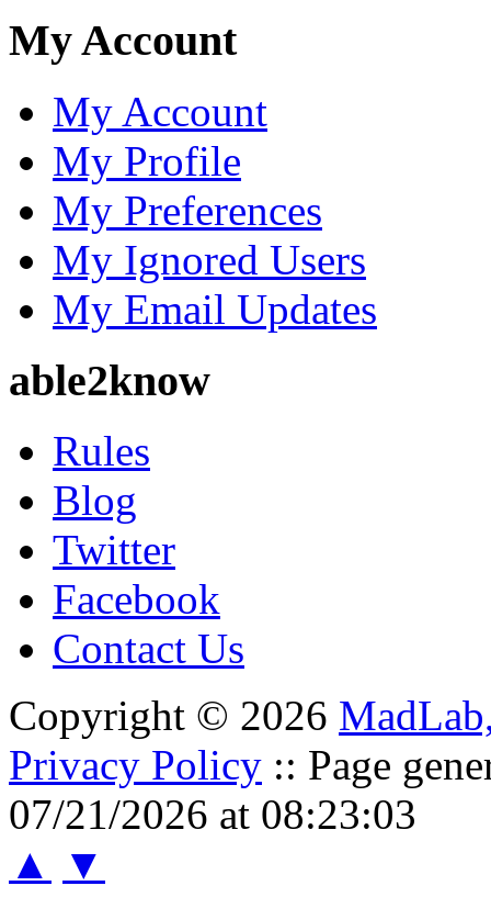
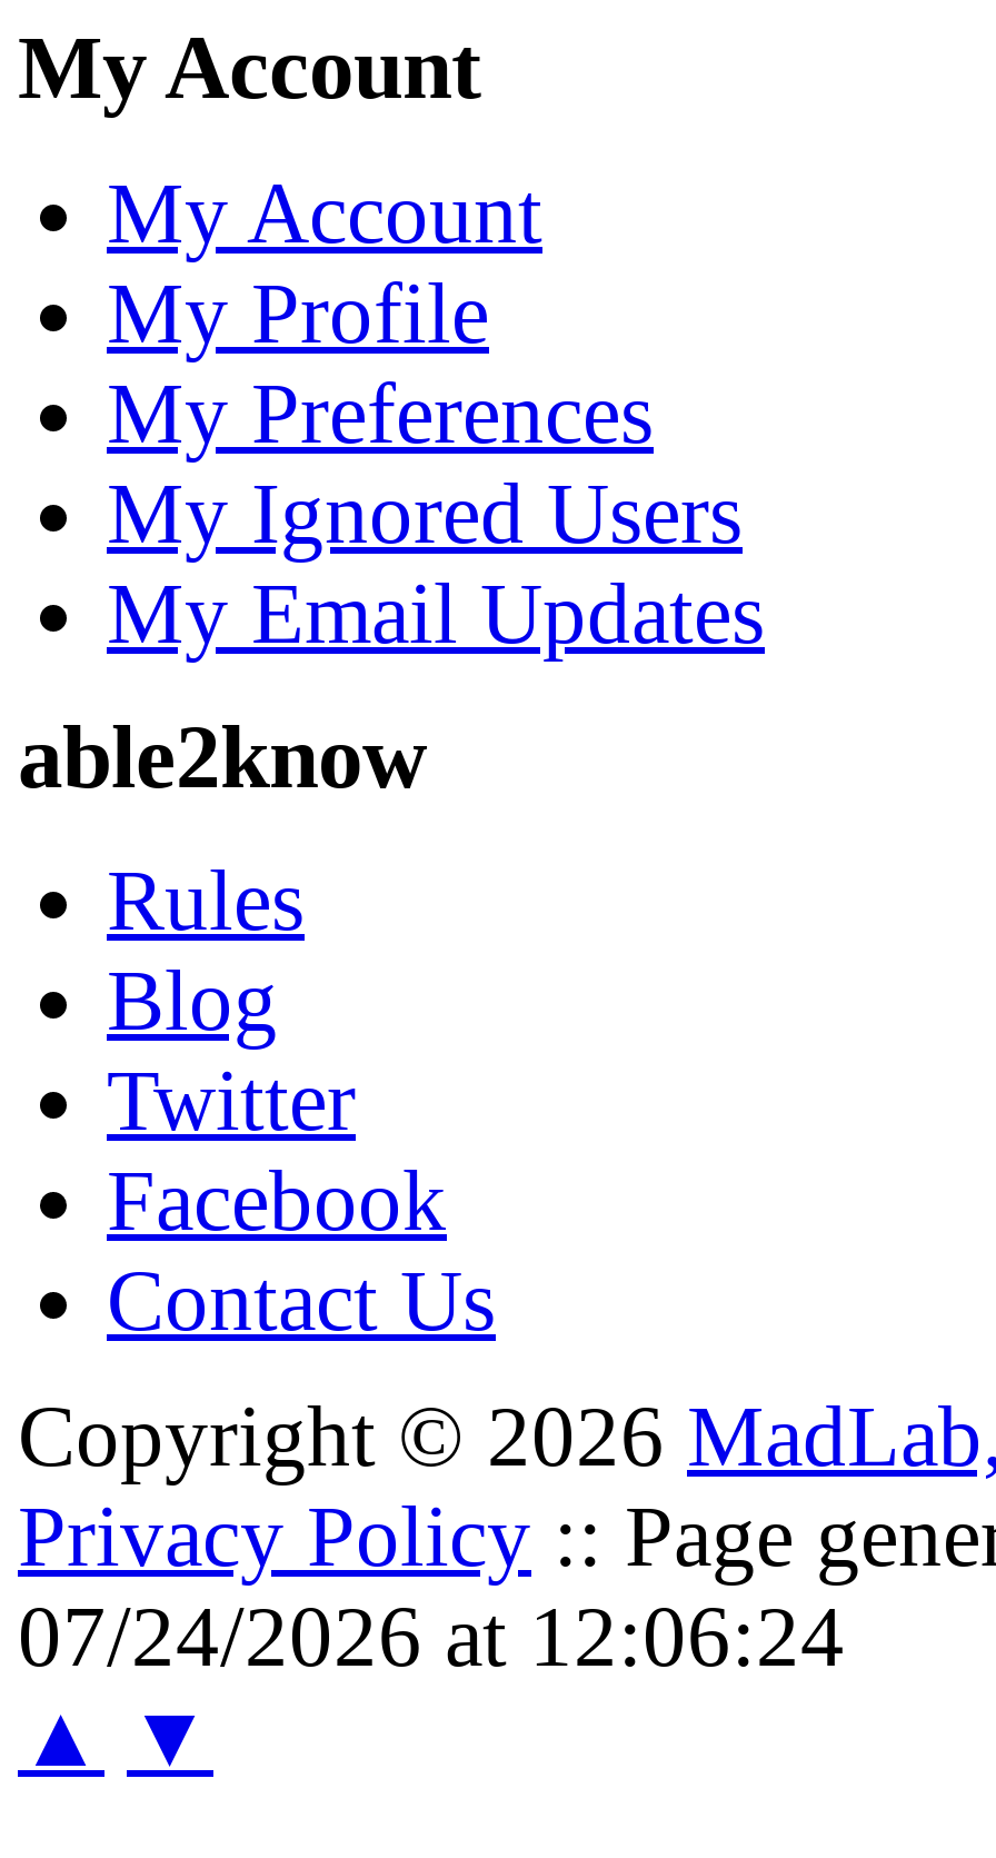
[9,791,416,838] 07/21/2026 at 08:23:03 -> [18,1588,845,1684] 07/24/2026 at 12:06:24

